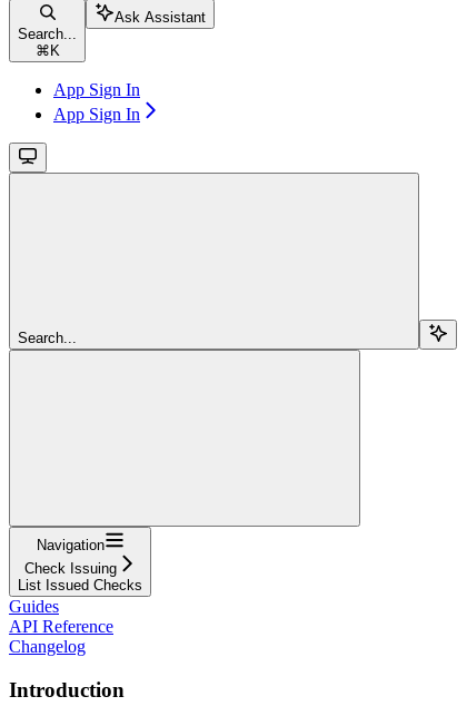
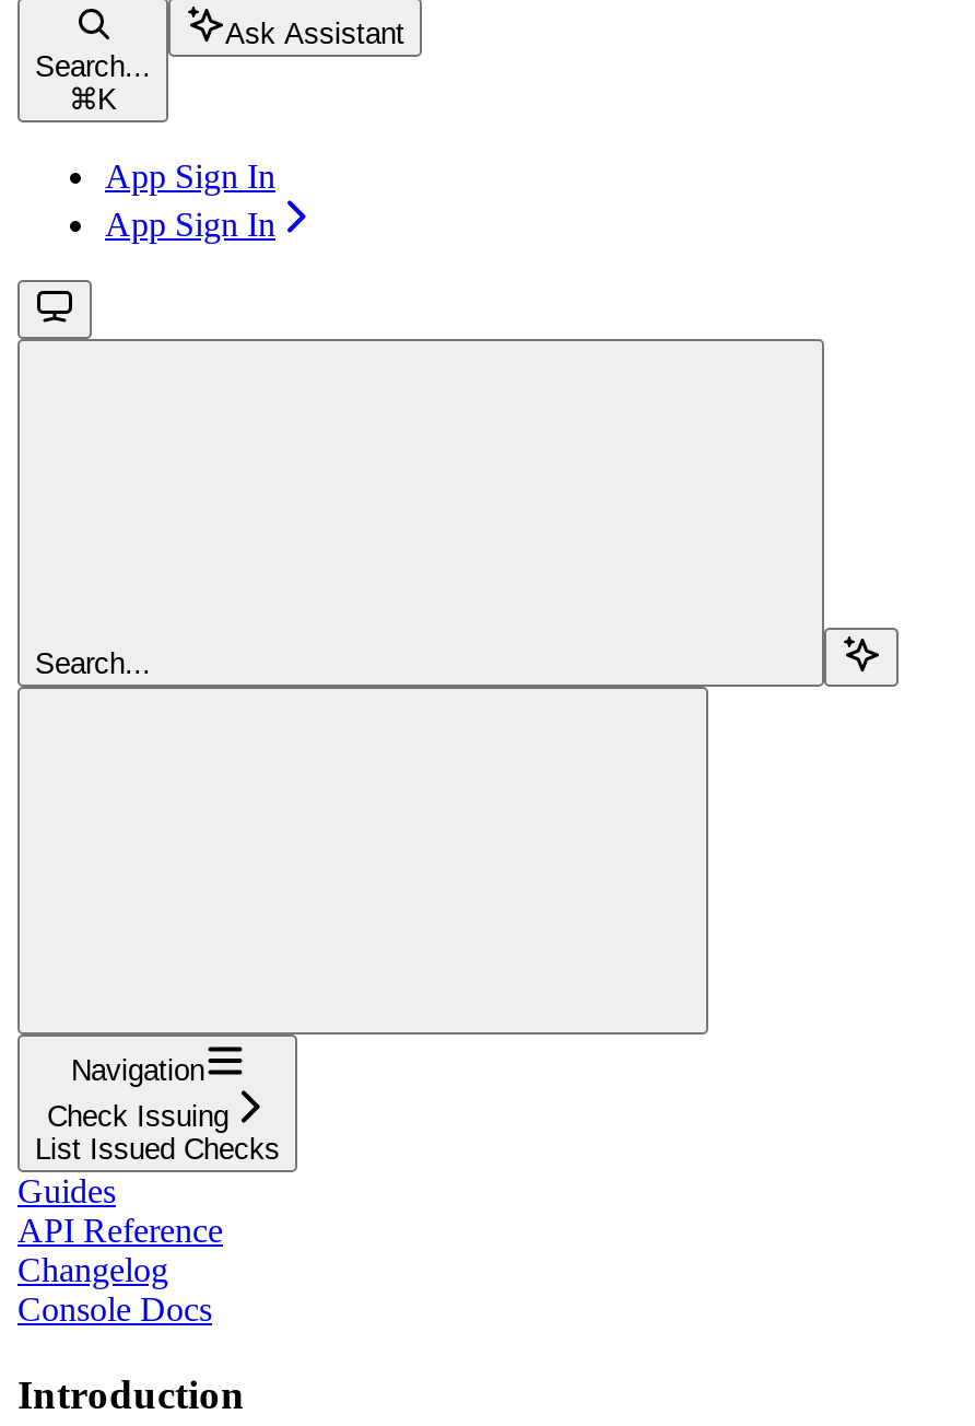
none -> [17,1290,212,1327] Console Docs

